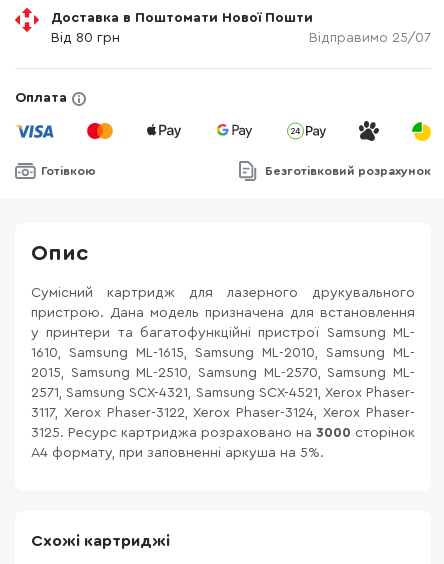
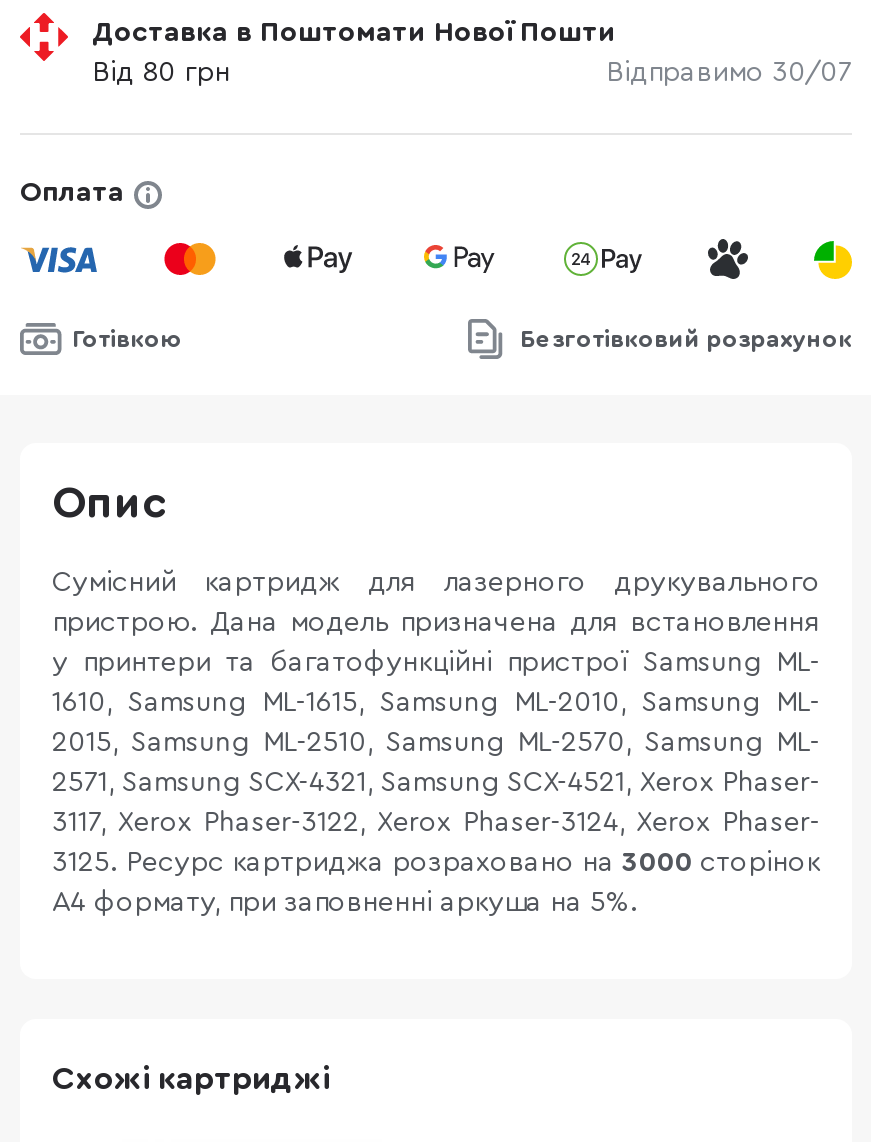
[309,31,431,45] Відправимо 25/07 -> [606,59,852,87] Відправимо 30/07

